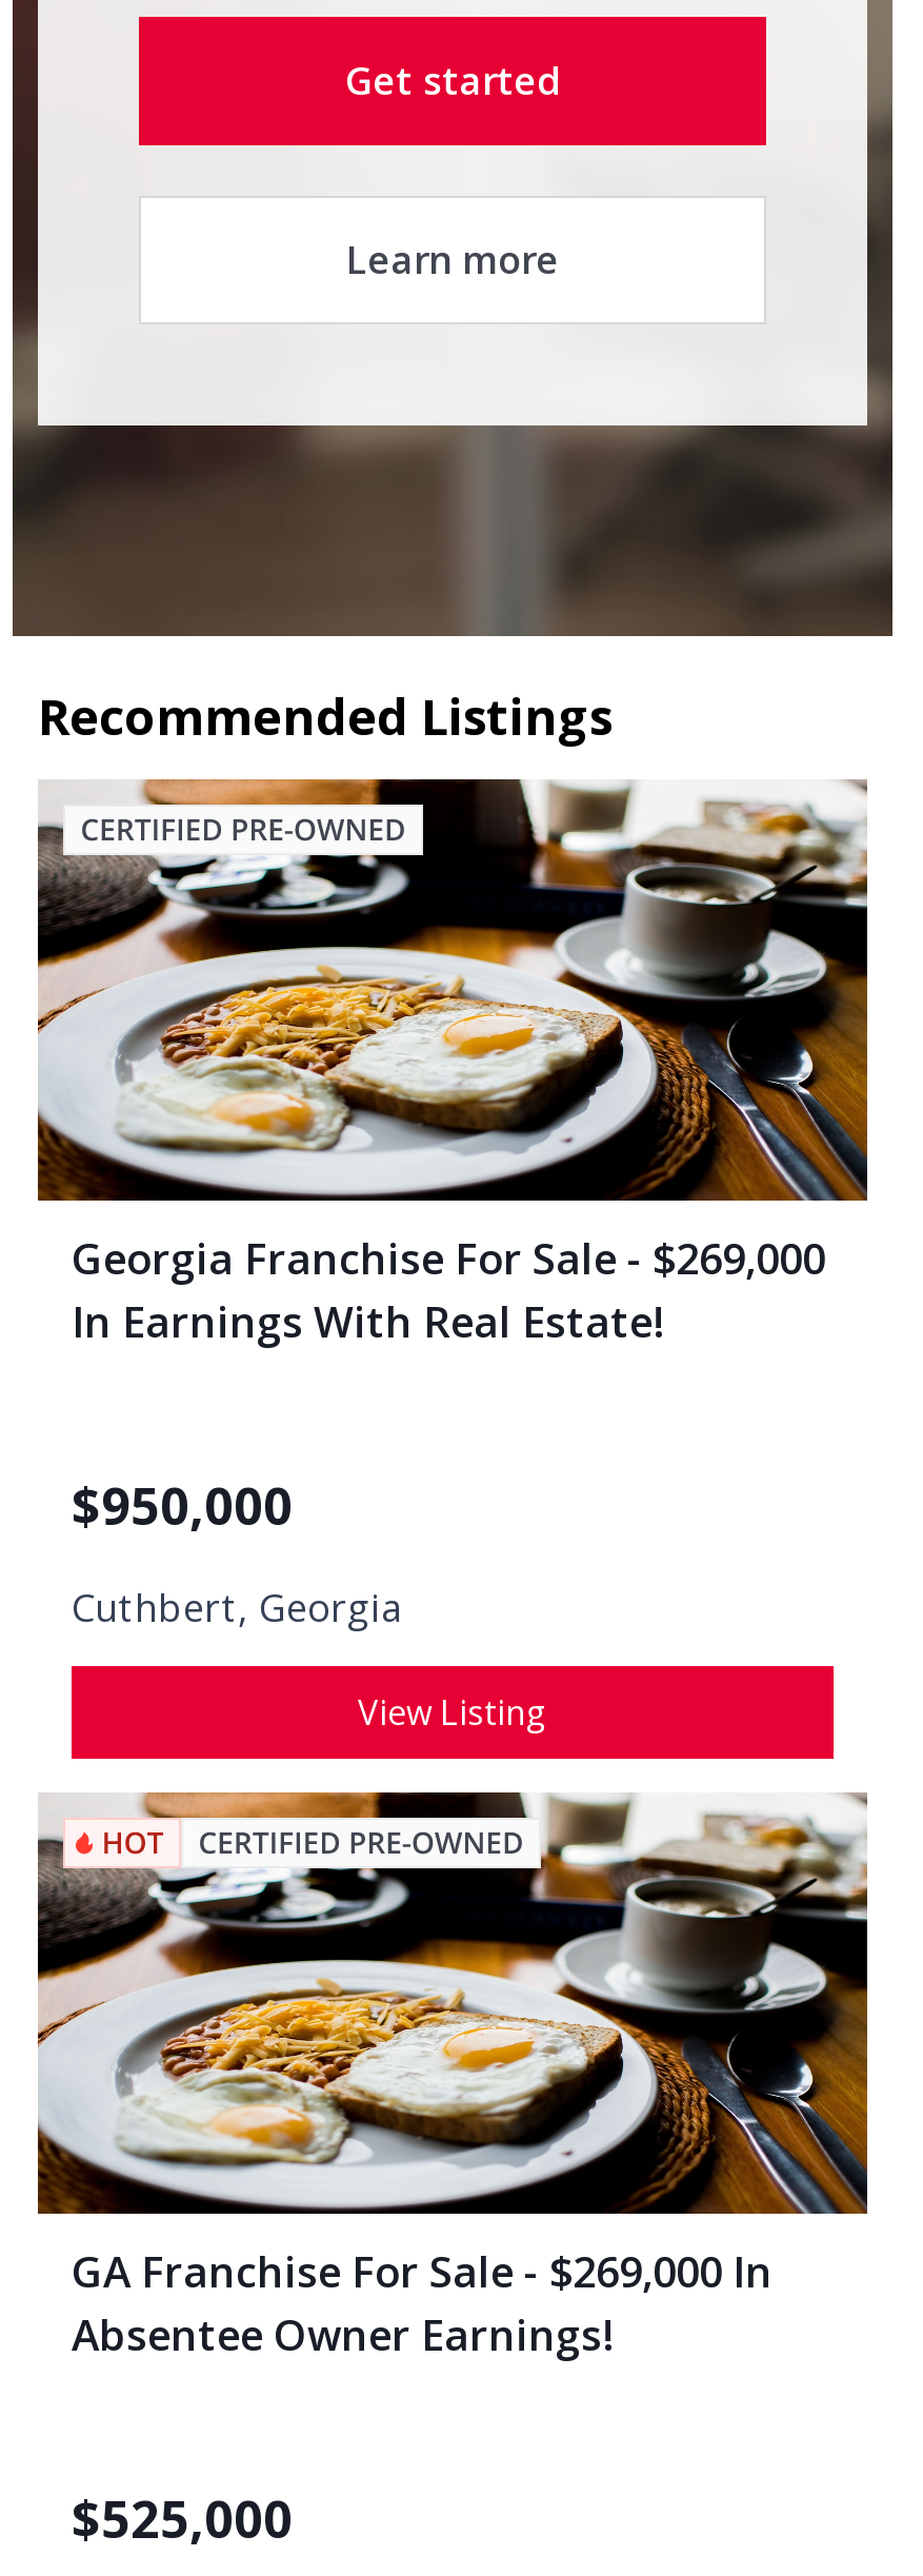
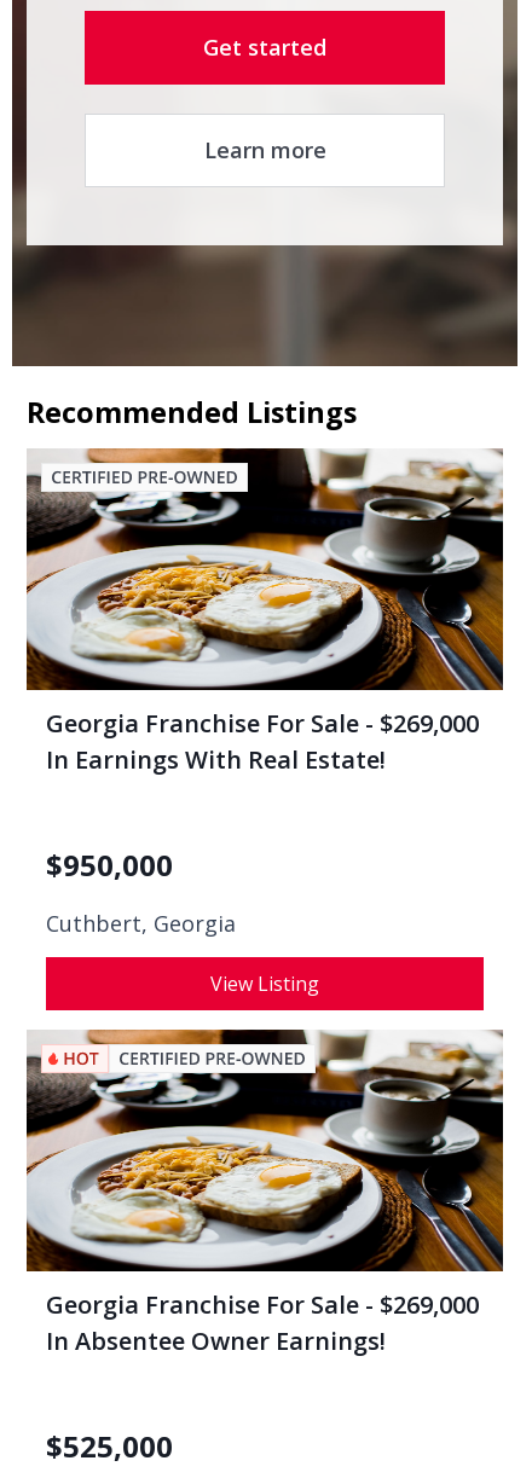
[72,2243,772,2363] GA Franchise For Sale - $269,000 In | Absentee Owner Earnings! -> [46,1288,479,1357] Georgia Franchise For Sale - $269,000 | In Absentee Owner Earnings!

